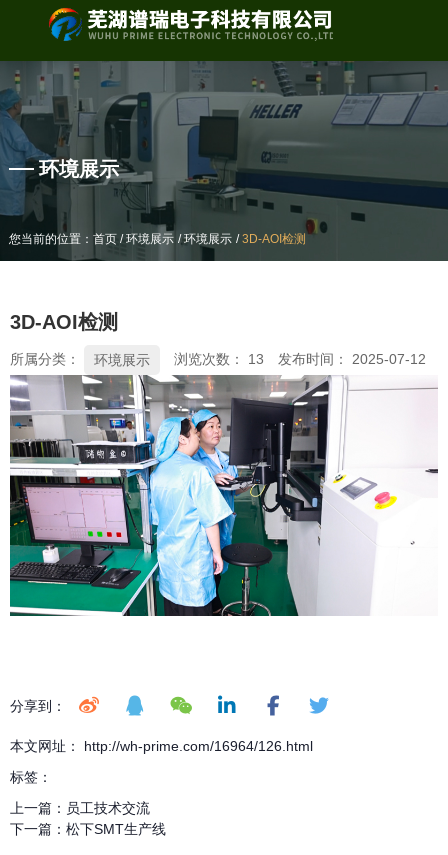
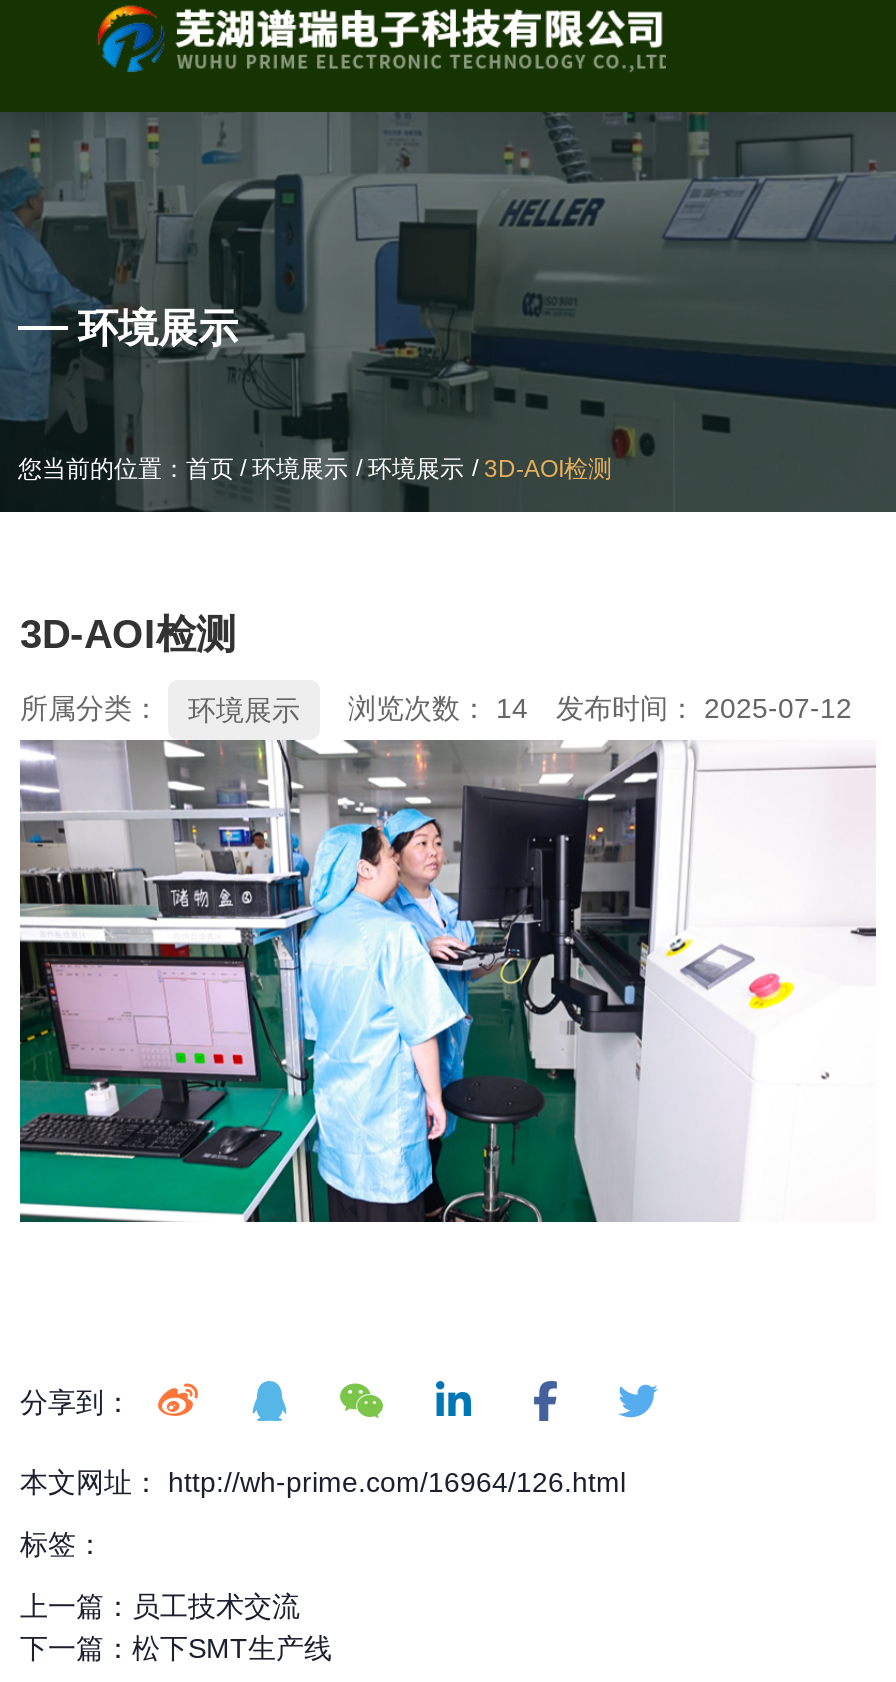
[10,351,426,368] 所属分类： 环境展示 浏览次数：13 发布时间： 2025-07-12 -> [20,692,852,727] 所属分类： 环境展示 浏览次数：14 发布时间： 2025-07-12

